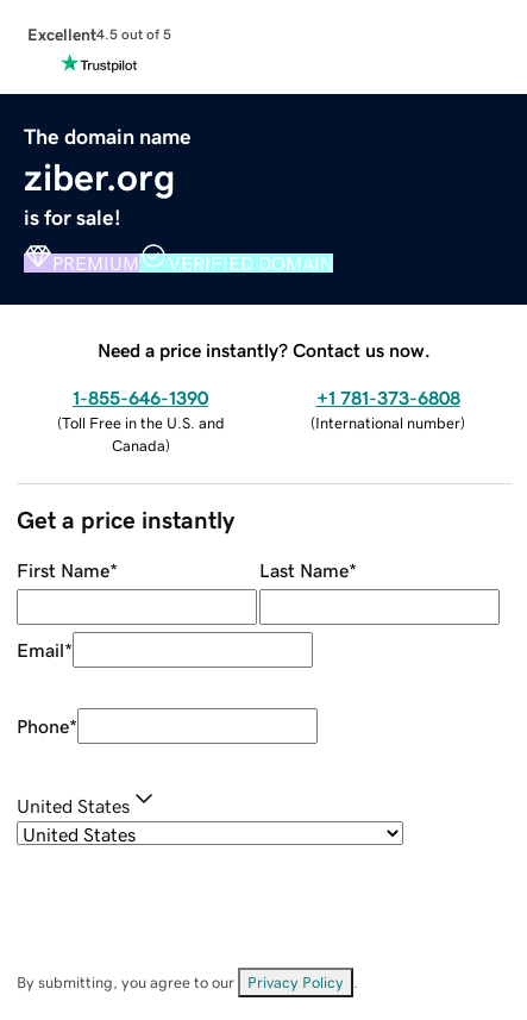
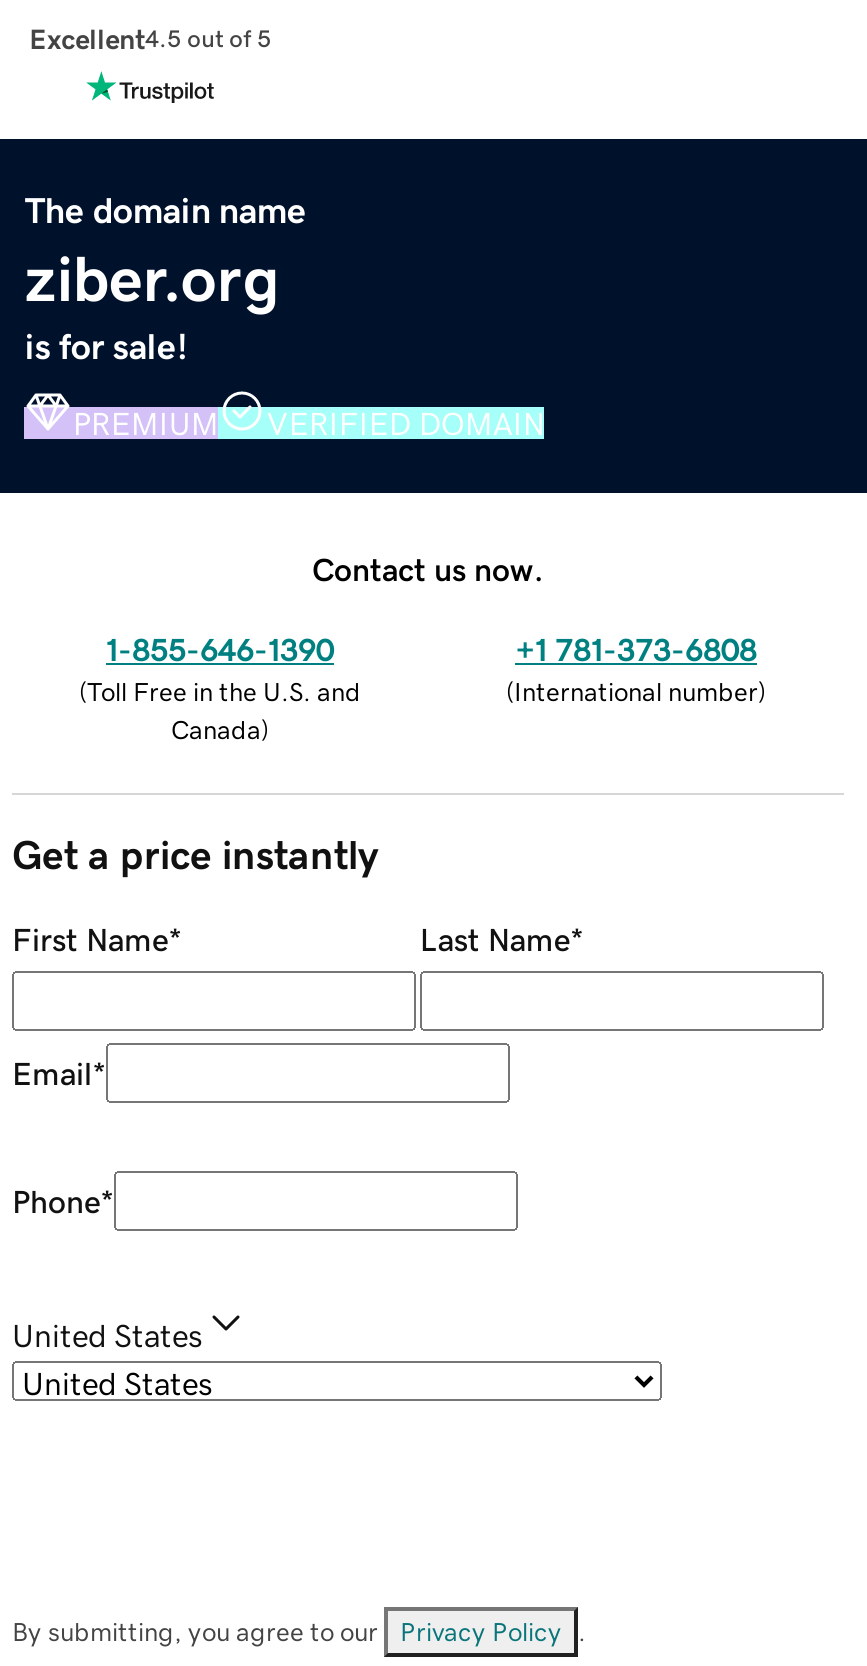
[98,340,431,359] Need a price instantly? Contact us now. -> [312,552,544,584] Contact us now.

